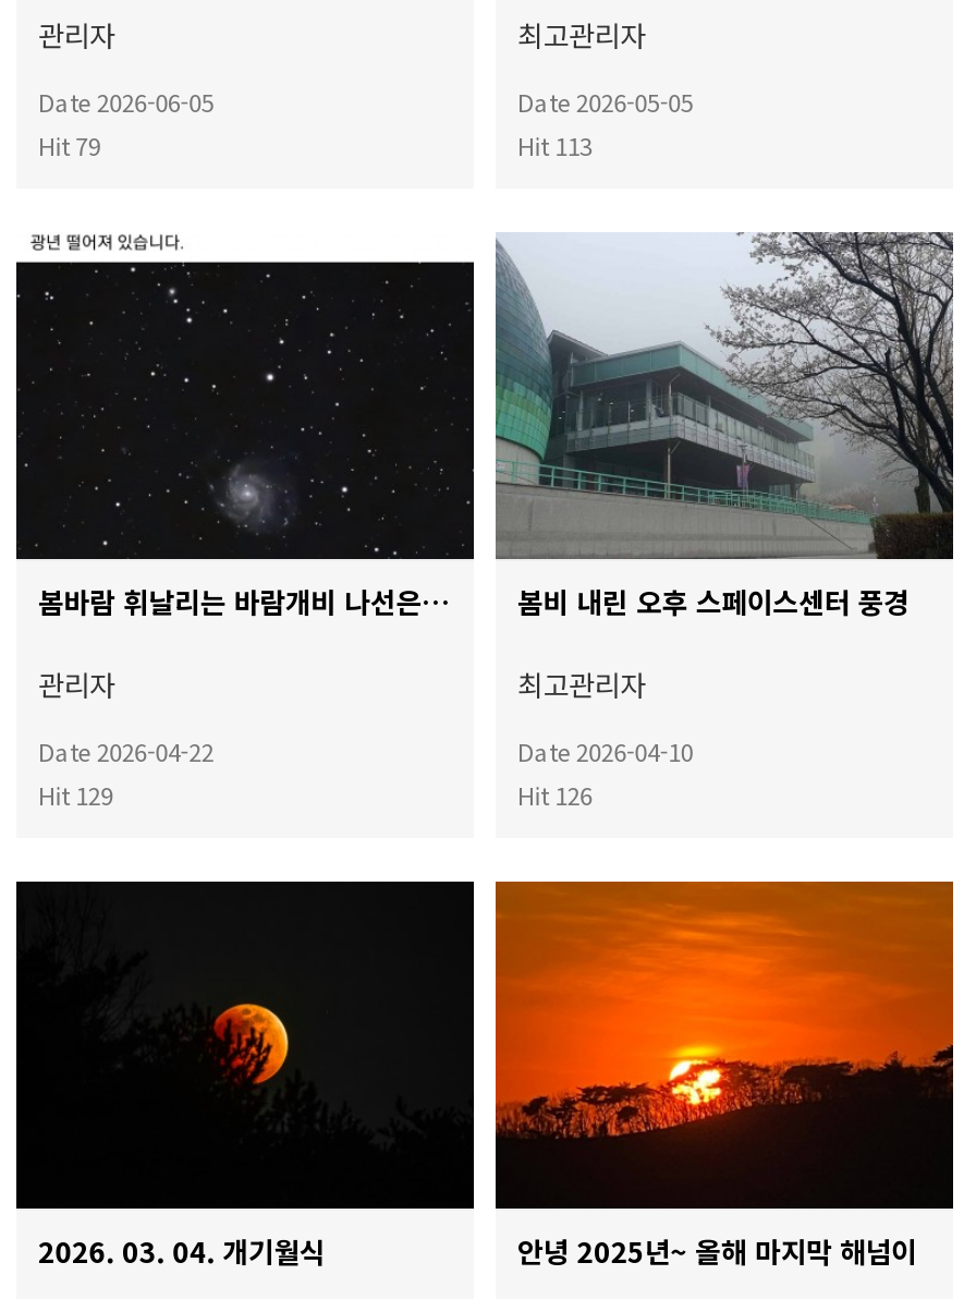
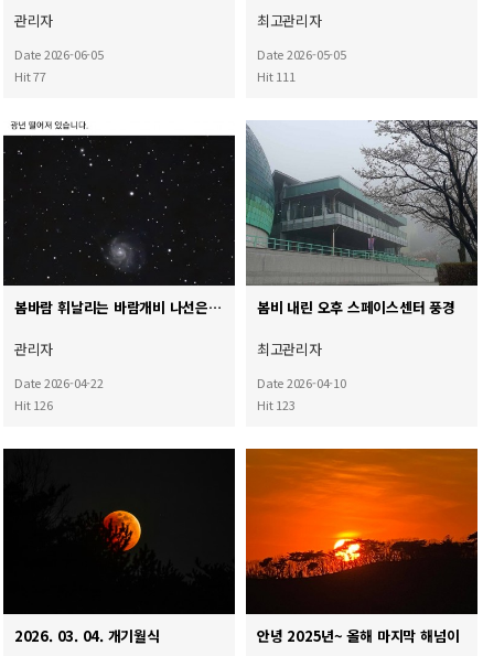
[38,128,100,163] Hit 79 -> [14,68,46,85] Hit 77
[517,128,592,163] Hit 113 -> [257,68,295,85] Hit 111
[38,777,113,812] Hit 129 -> [14,396,52,413] Hit 126
[517,777,592,812] Hit 126 -> [257,396,295,413] Hit 123

